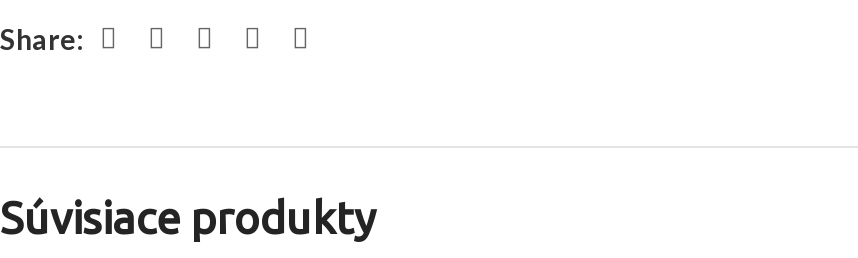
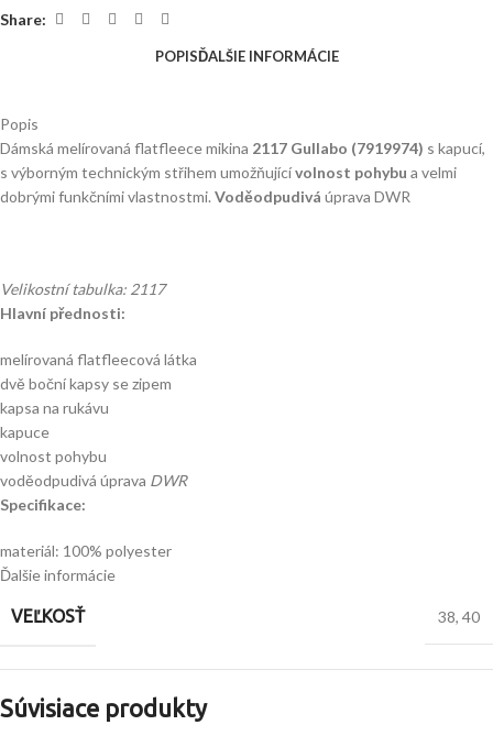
none -> [0,115,485,206] Popis | Dámská melírovaná flatfleece mikina 2117 Gullabo (7919974) s kapucí, | s výborným technickým střihem umožňující volnost pohybu a velmi | dobrými funkčními vlastnostmi. Voděodpudivá úprava DWR
none -> [0,280,480,627] Velikostní tabulka: 2117 | Hlavní přednosti: | melírovaná flatfleecová látka | dvě boční kapsy se zipem | kapsa na rukávu | kapuce | volnost pohybu | voděodpudivá úprava DWR | Specifikace: | materiál: 100% polyester | Ďalšie informácie | VEĽKOSŤ | 38, 40
none -> [155,47,338,65] POPISĎALŠIE INFORMÁCIE

